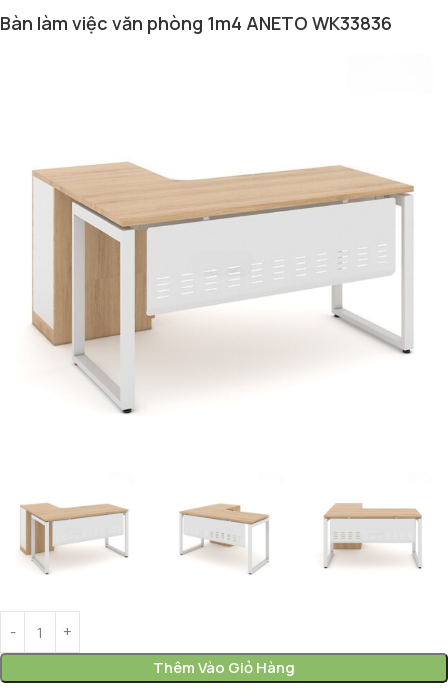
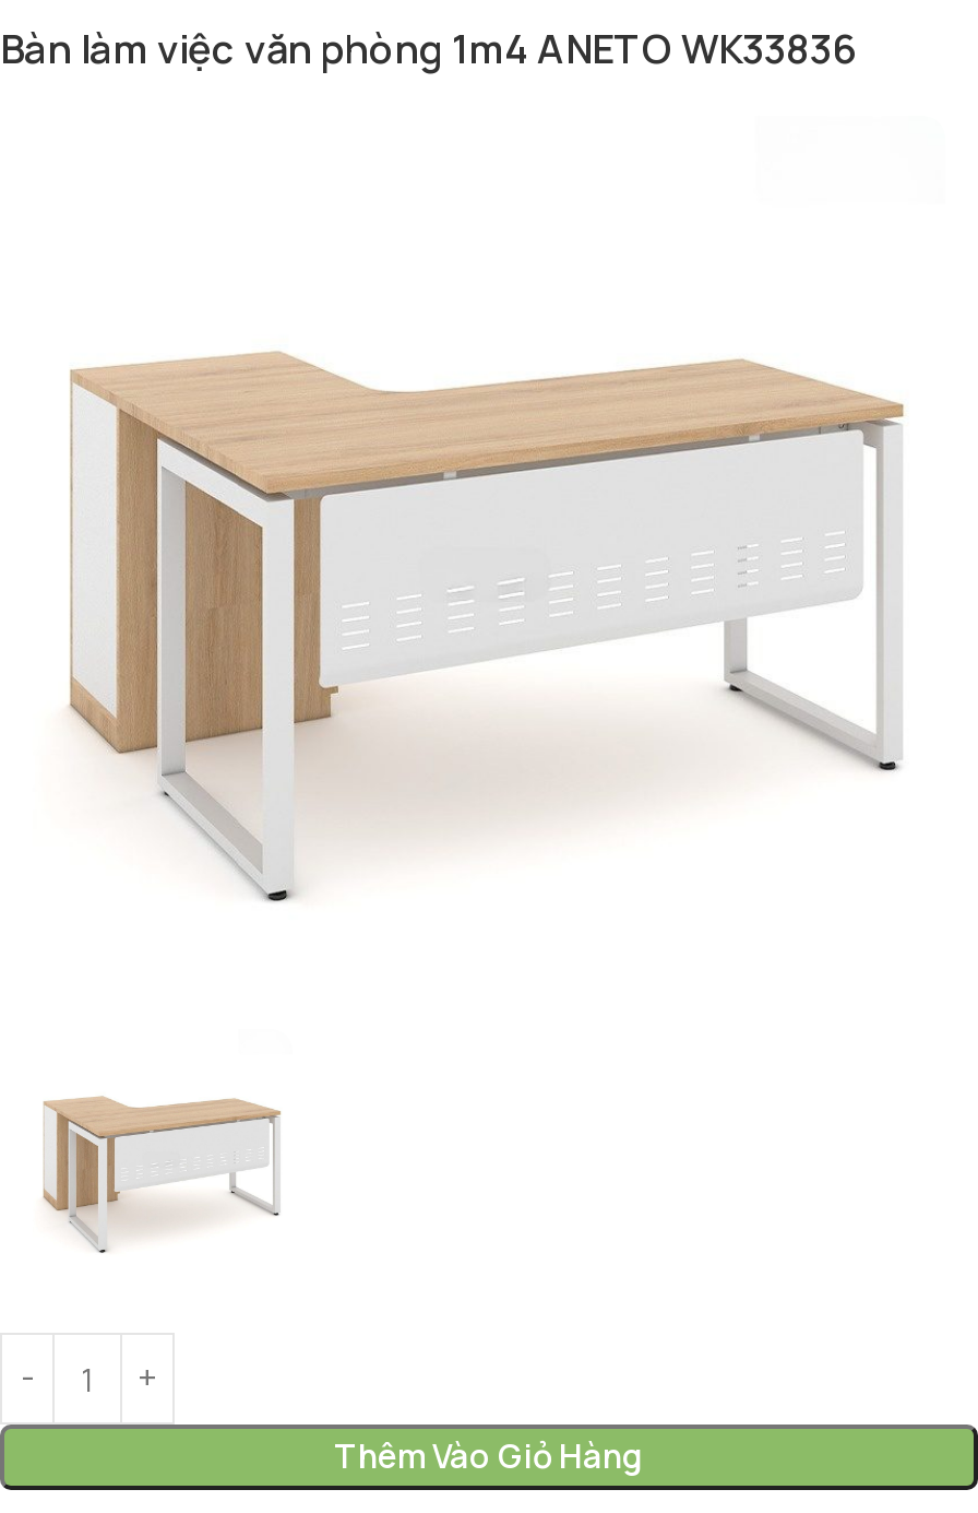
[179,503,270,576] [image] -> none
[323,502,423,570] [image] -> none

